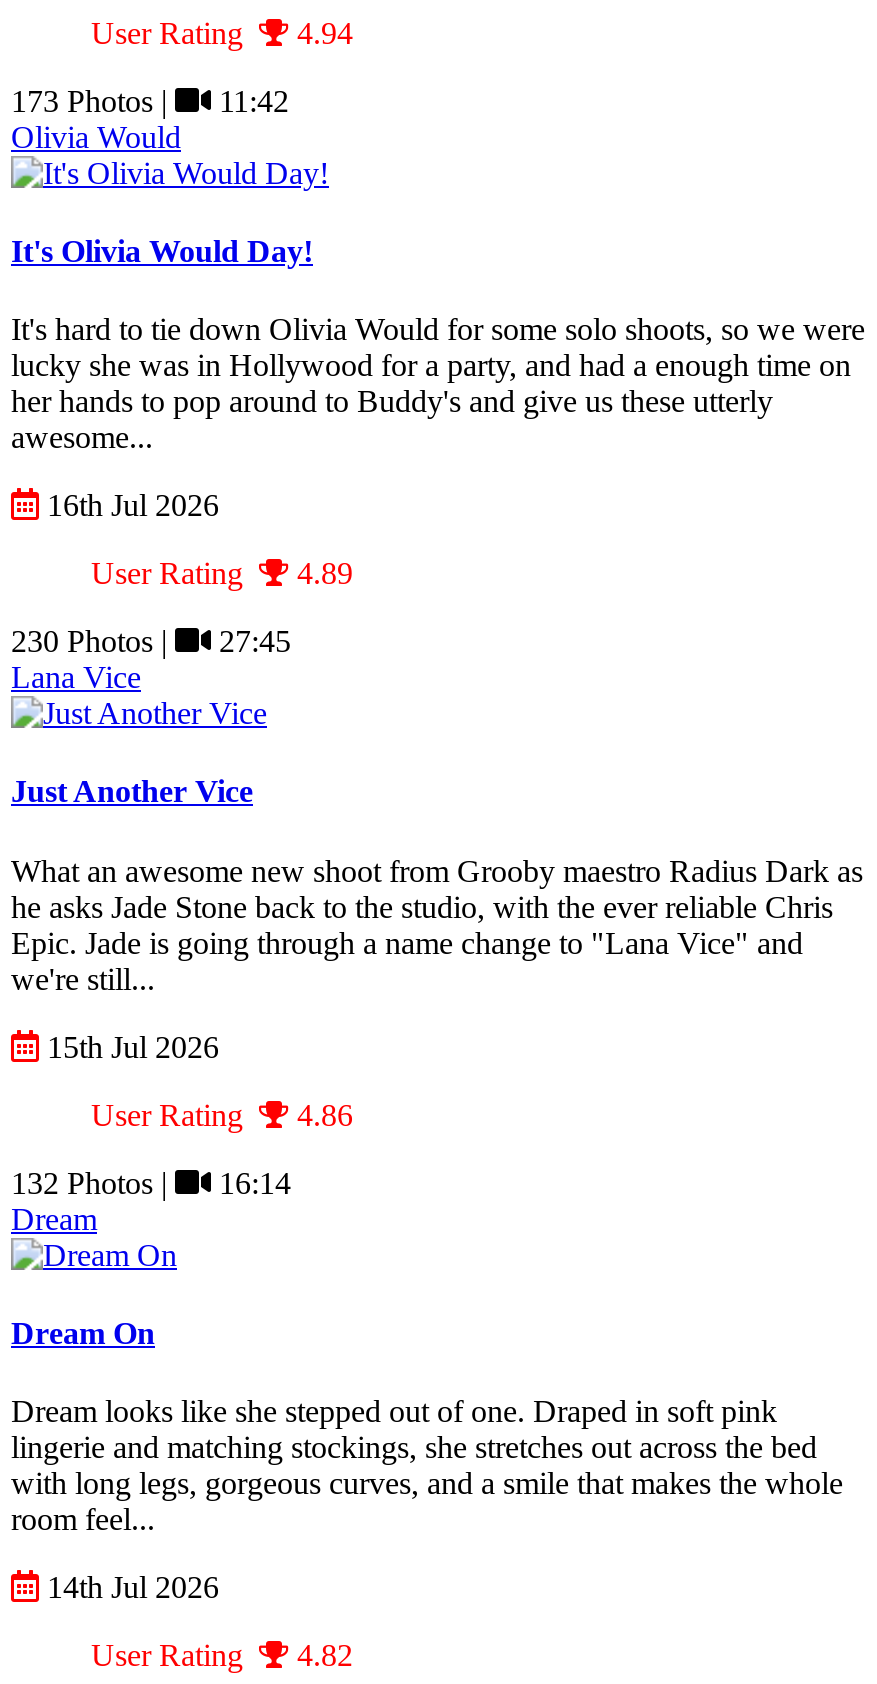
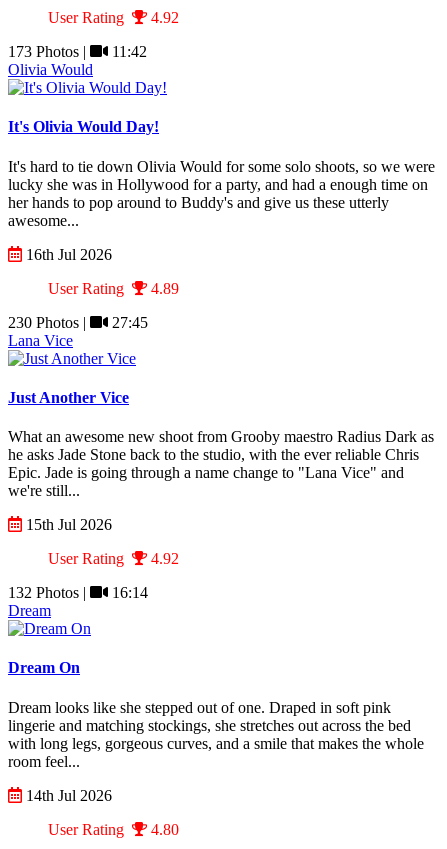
[91,15,353,49] User Rating 4.94 -> [48,9,179,26] User Rating 4.92
[91,1097,353,1131] User Rating 4.86 -> [48,550,179,567] User Rating 4.92
[91,1638,353,1672] User Rating 4.82 -> [48,821,179,838] User Rating 4.80

